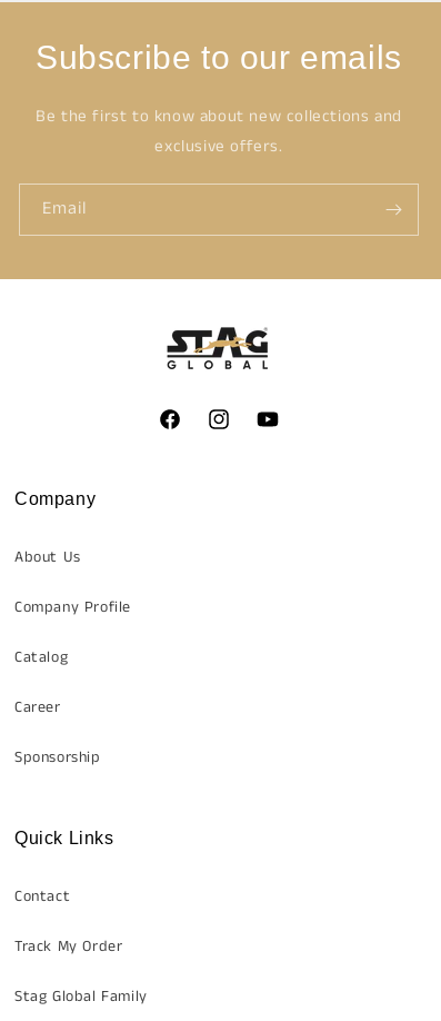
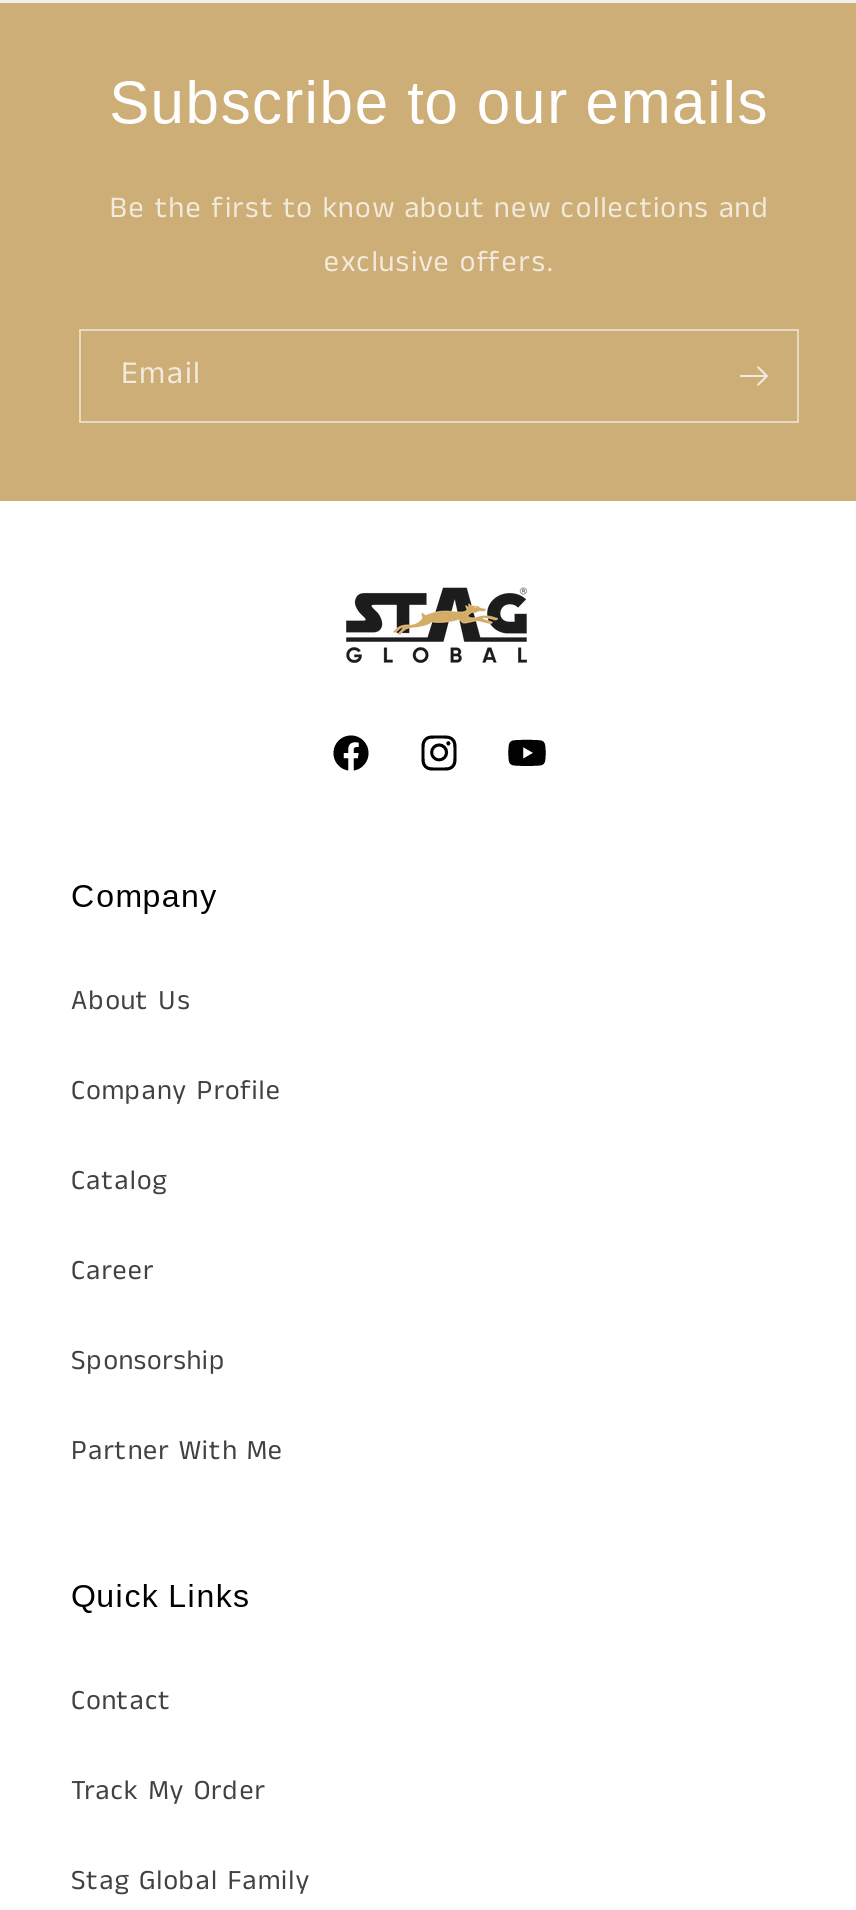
none -> [71,1431,283,1471] Partner With Me

